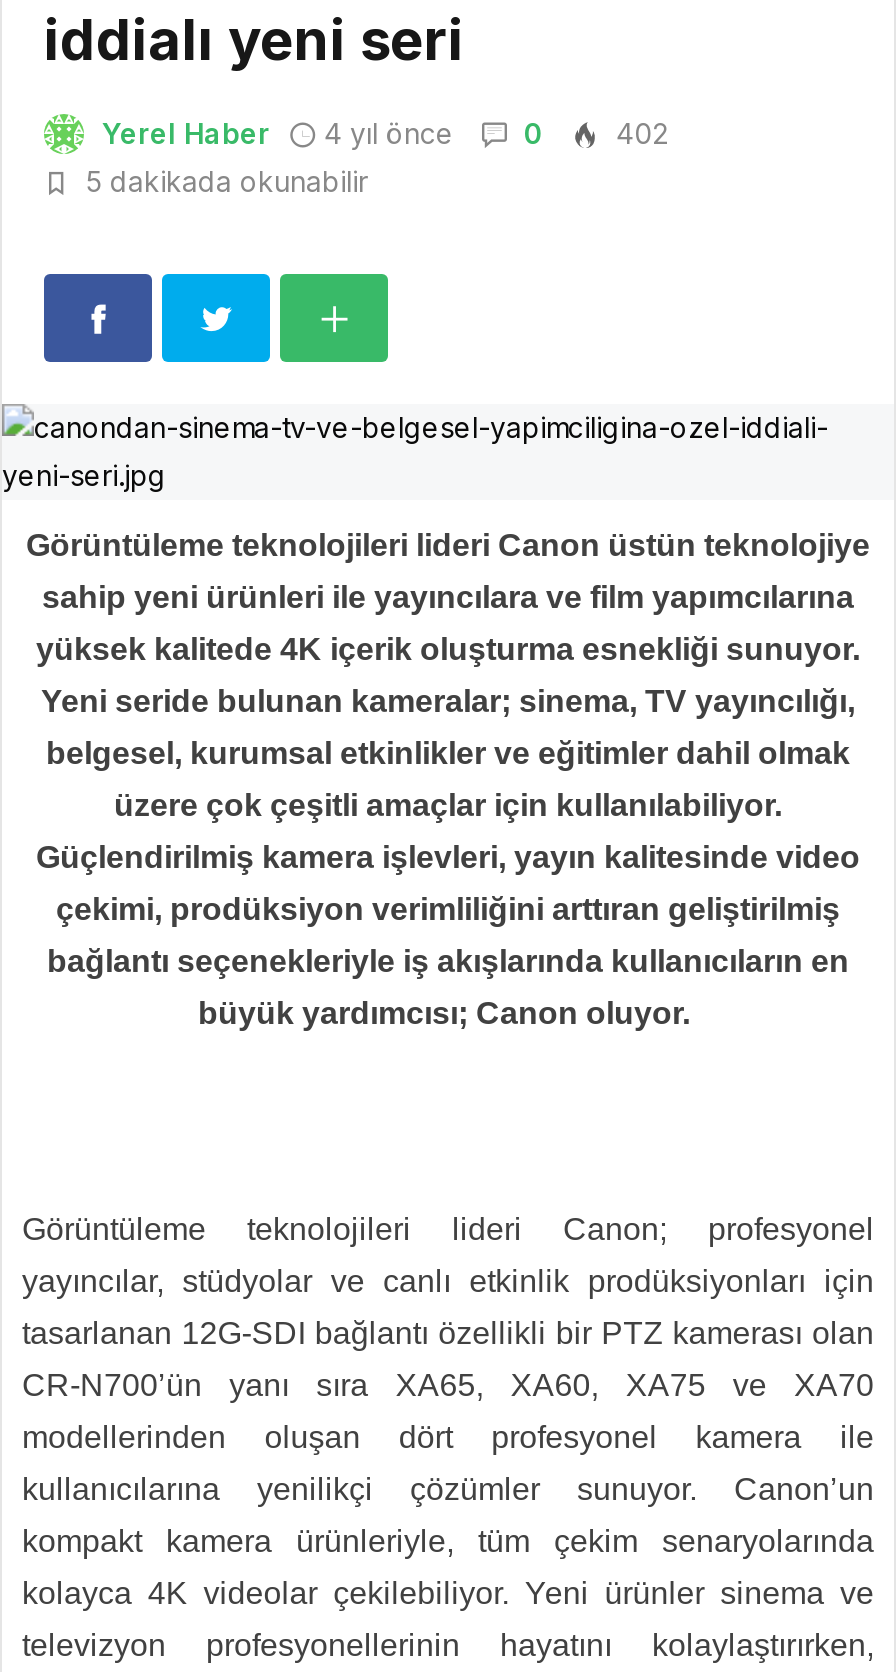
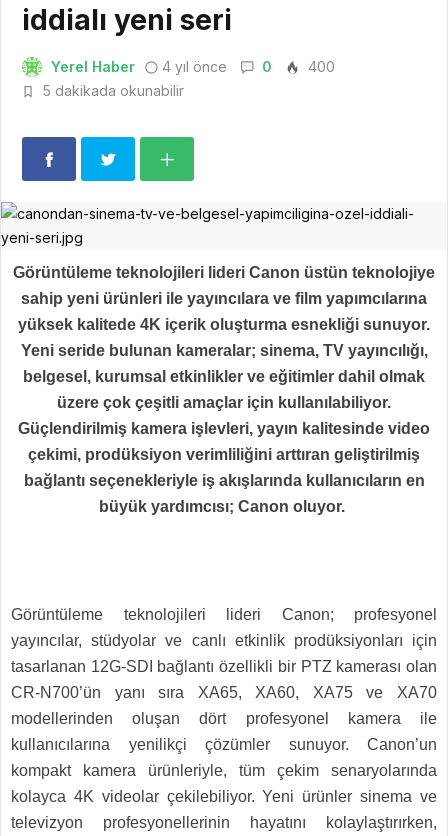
[524,115,668,149] 0 402 -> [262,58,335,75] 0 400

